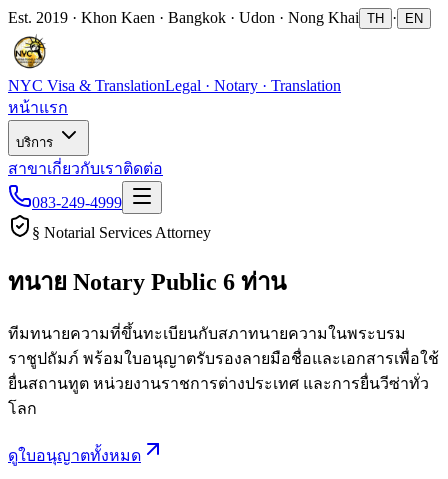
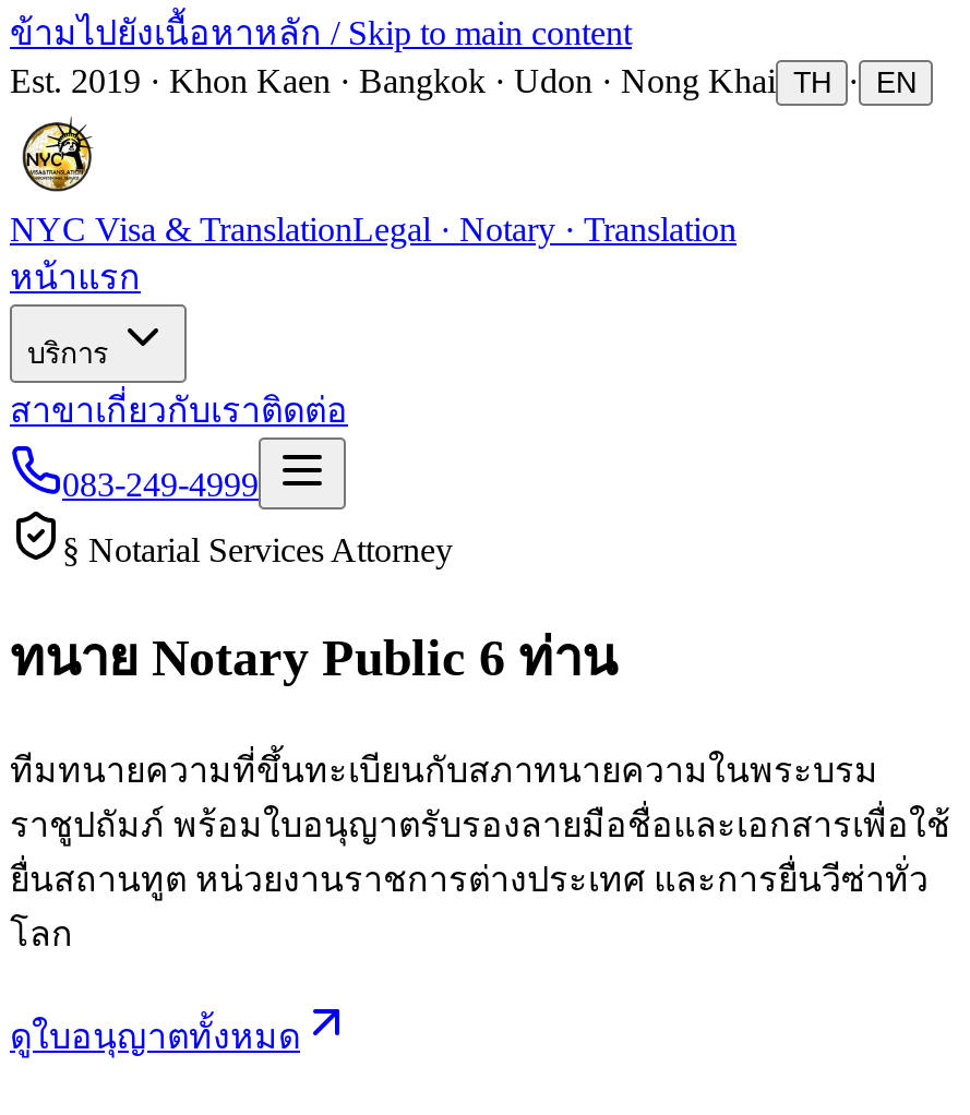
none -> [10,14,632,51] ข้ามไปยังเนื้อหาหลัก / Skip to main content

